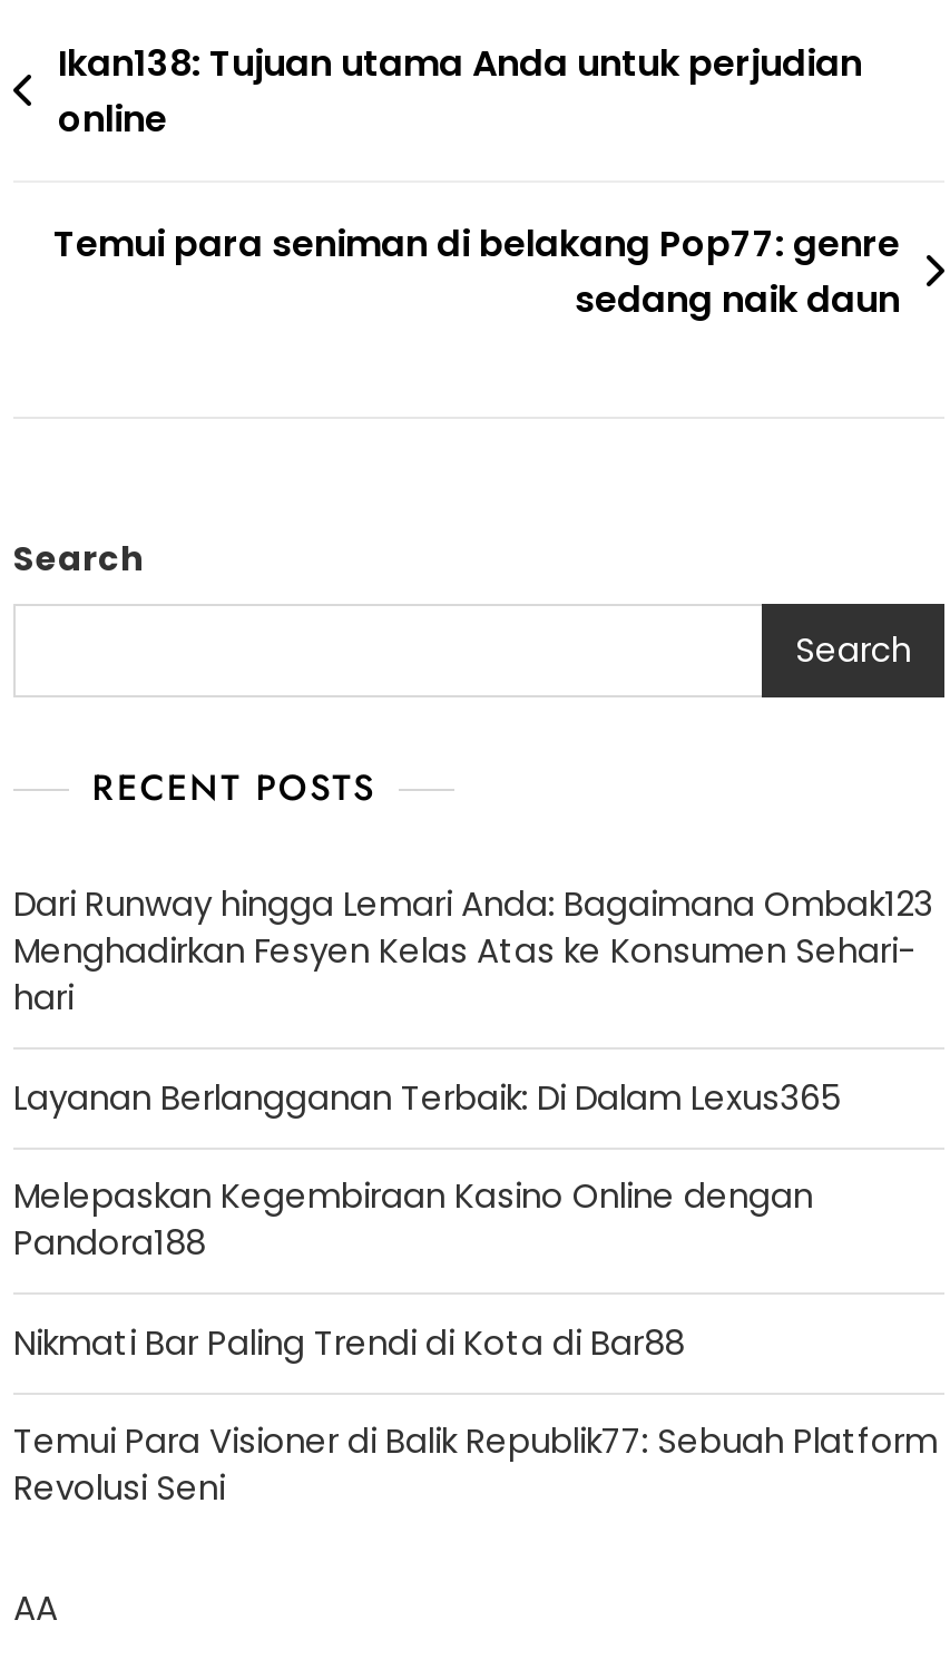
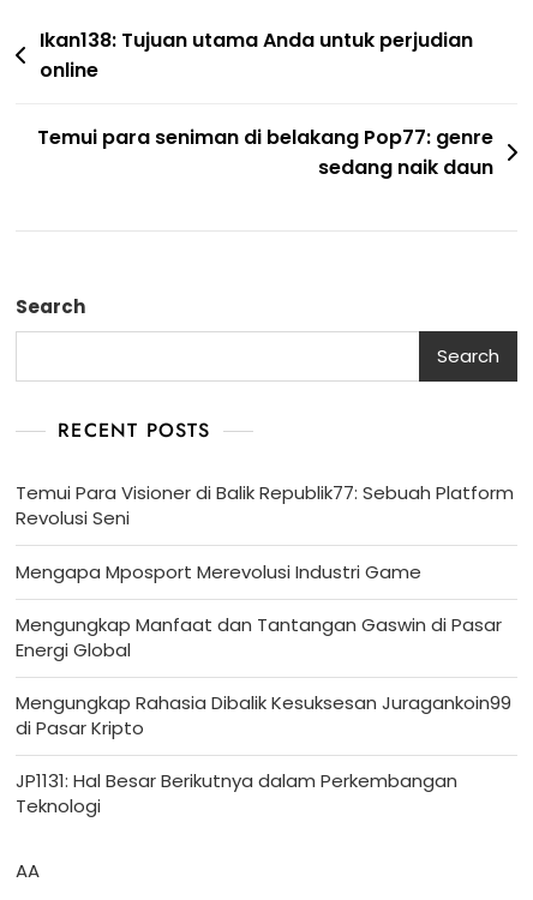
[13,879,933,1365] Dari Runway hingga Lemari Anda: Bagaimana Ombak123 | Menghadirkan Fesyen Kelas Atas ke Konsumen Sehari- | hari | Layanan Berlangganan Terbaik: Di Dalam Lexus365 | Melepaskan Kegembiraan Kasino Online dengan | Pandora188 | Nikmati Bar Paling Trendi di Kota di Bar88 -> none
moved [13,1416,938,1510] -> [16,479,514,530]: Temui Para Visioner di Balik Republik77: Sebuah Platform | Revolusi Seni
none -> [16,559,511,818] Mengapa Mposport Merevolusi Industri Game | Mengungkap Manfaat dan Tantangan Gaswin di Pasar | Energi Global | Mengungkap Rahasia Dibalik Kesuksesan Juragankoin99 | di Pasar Kripto | JP1131: Hal Besar Berikutnya dalam Perkembangan | Teknologi

